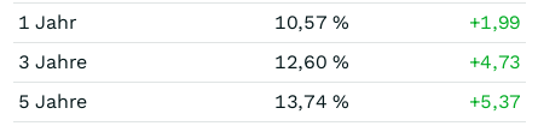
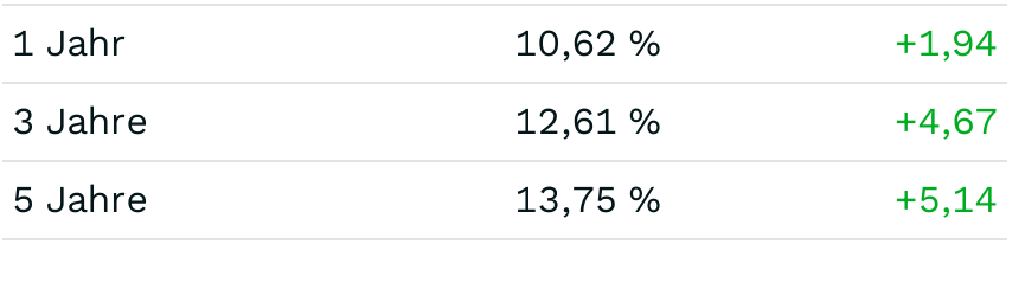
[275,11,349,34] 10,57 % -> [515,20,661,65] 10,62 %
[468,11,521,34] +1,99 -> [895,20,998,65] +1,94
[275,50,349,73] 12,60 % -> [515,98,661,143] 12,61 %
[468,50,521,73] +4,73 -> [895,98,998,143] +4,67
[275,90,349,113] 13,74 % -> [515,176,661,221] 13,75 %
[468,90,521,113] +5,37 -> [895,176,998,221] +5,14

